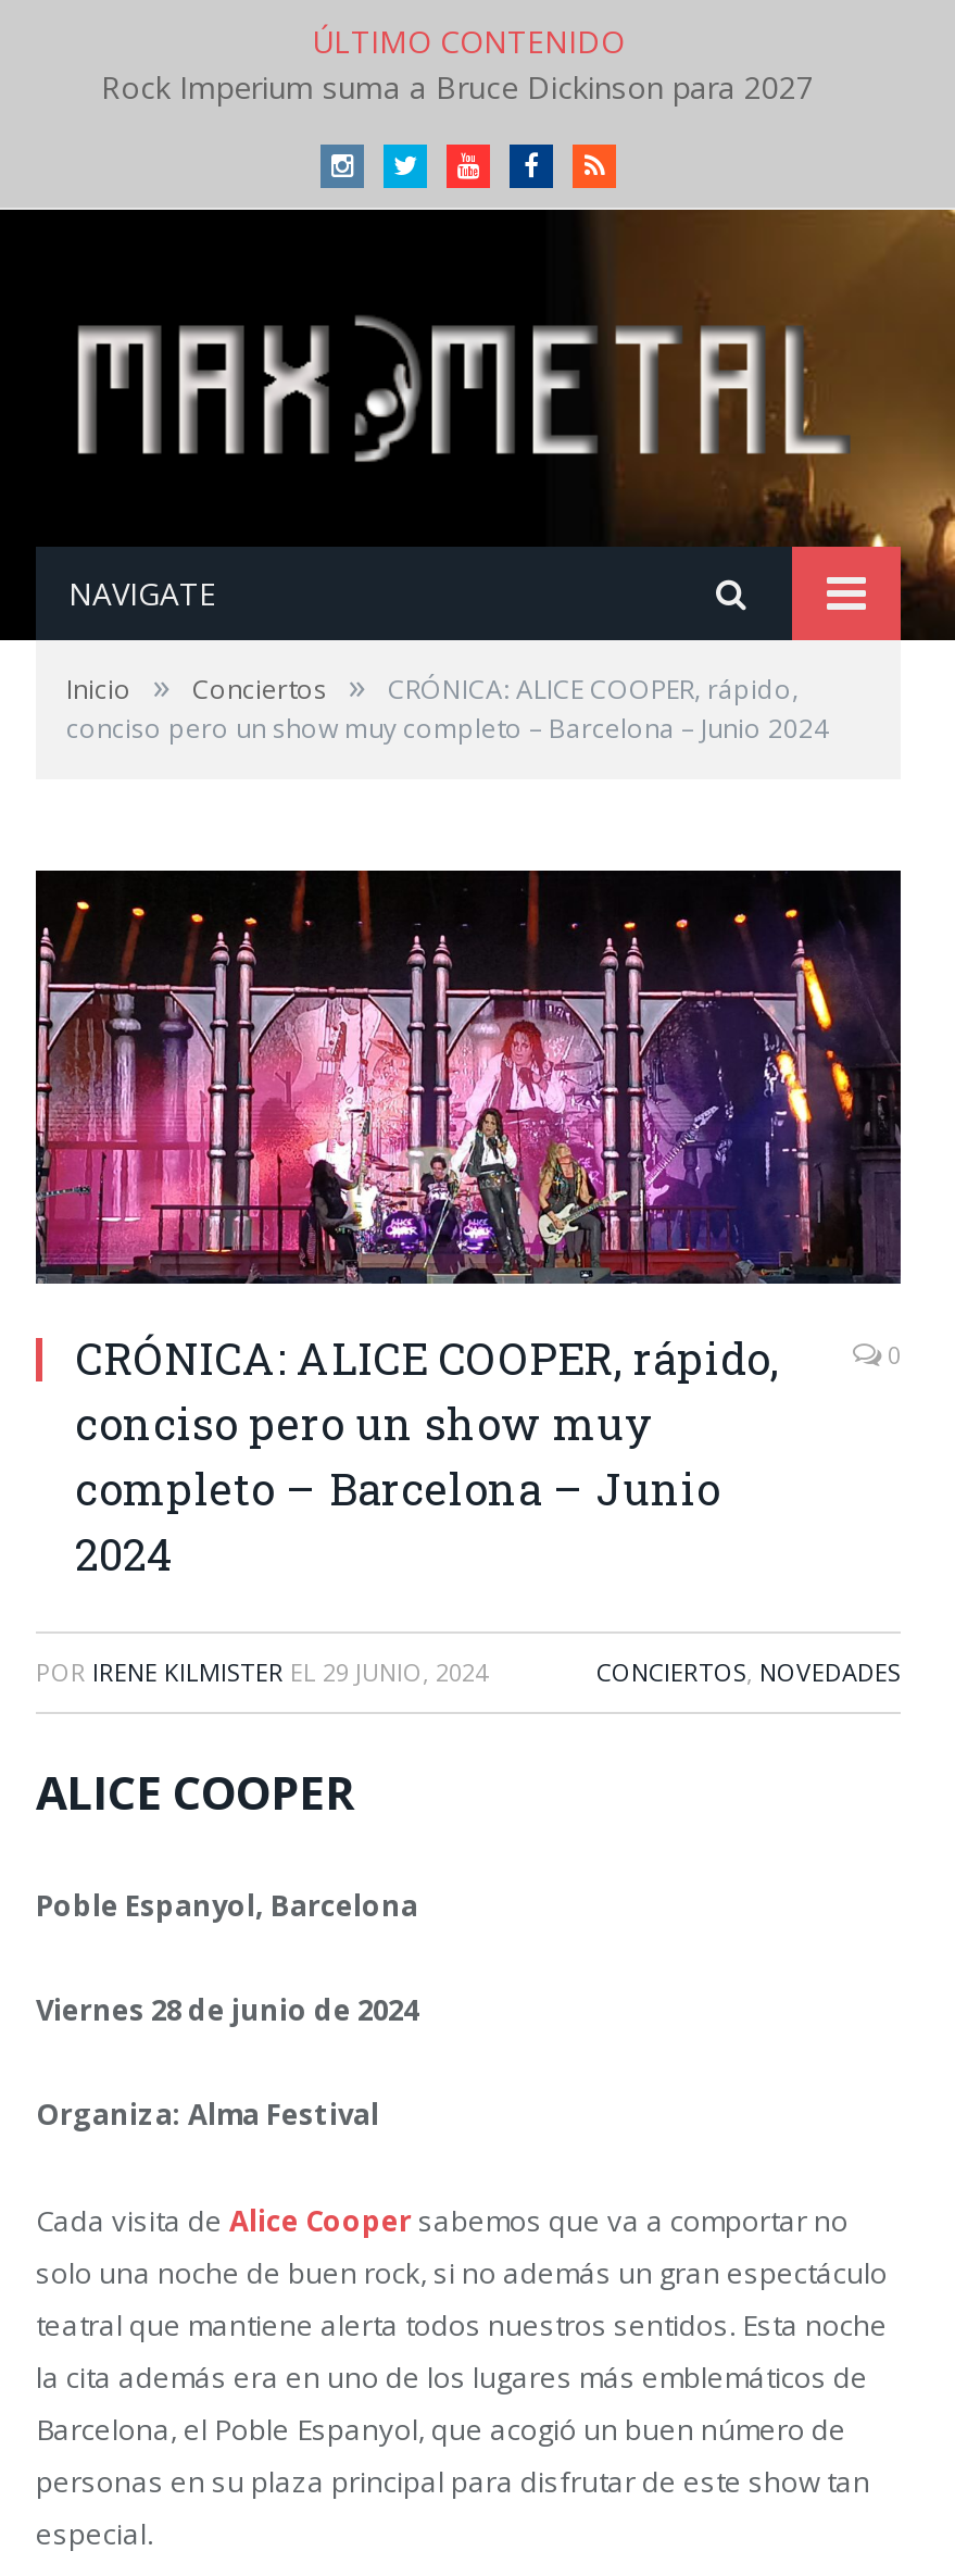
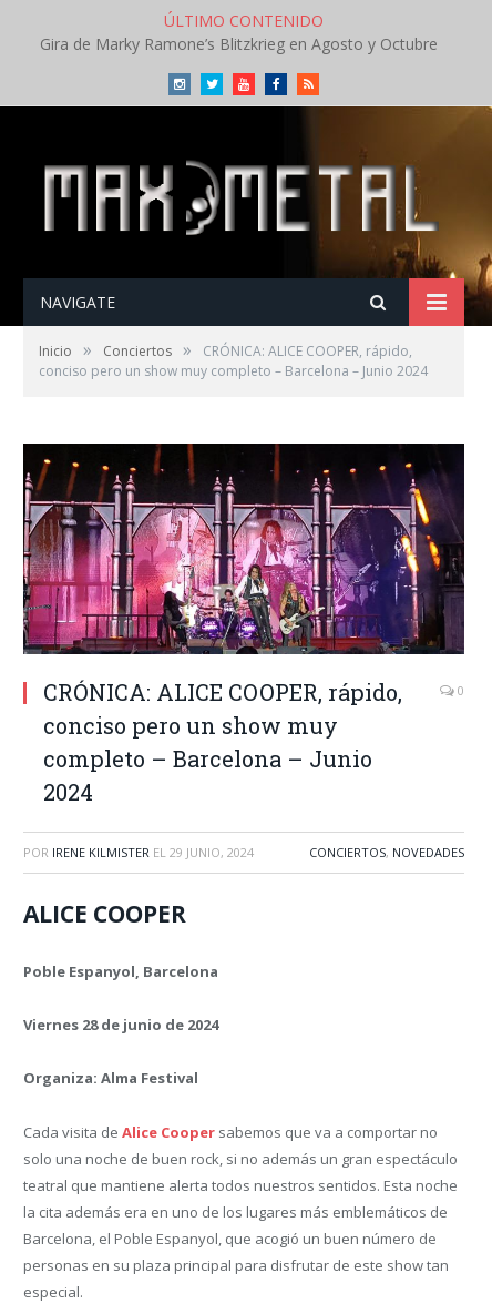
[101,67,814,108] Rock Imperium suma a Bruce Dickinson para 2027 -> [39,33,437,55] Gira de Marky Ramone’s Blitzkrieg en Agosto y Octubre

